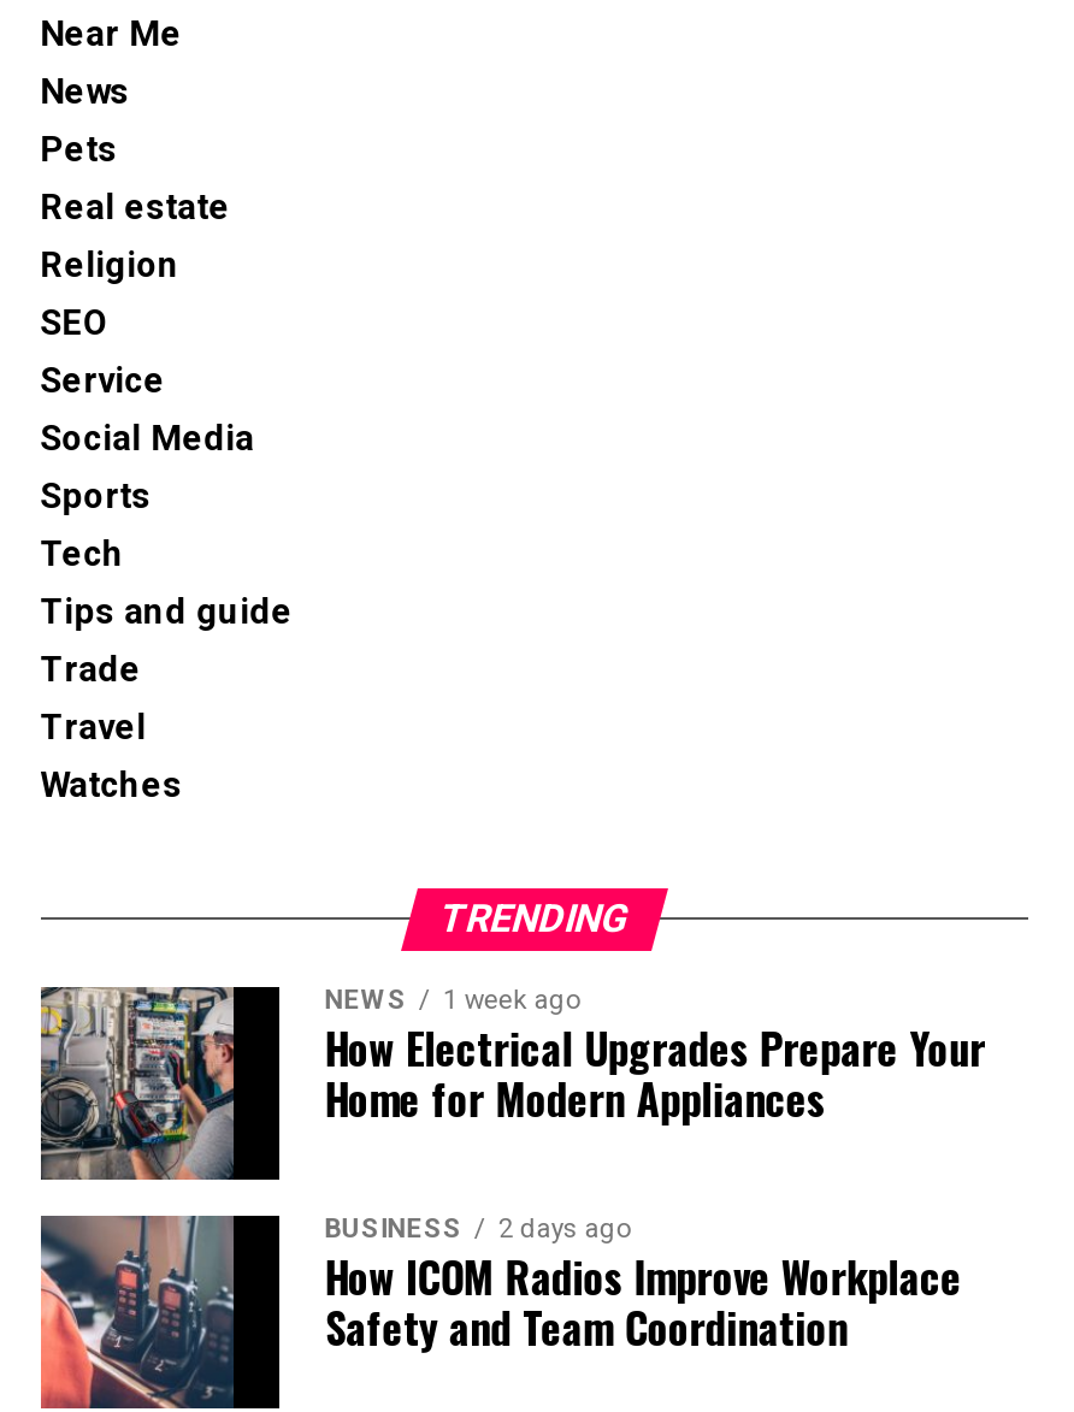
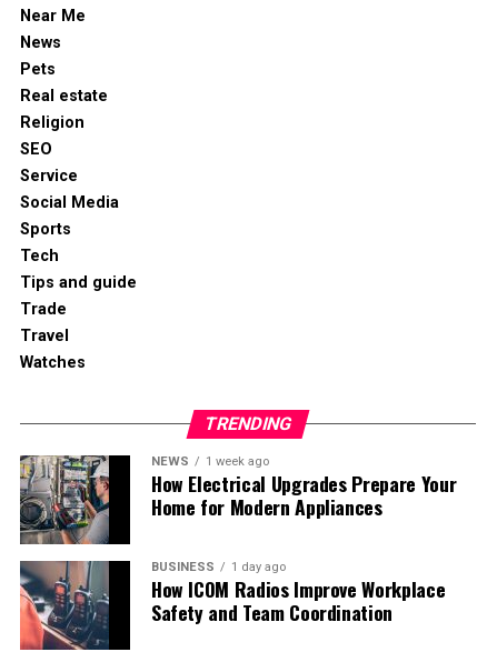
[498,1213,631,1244] 2 days ago -> [231,560,286,574] 1 day ago

